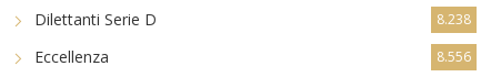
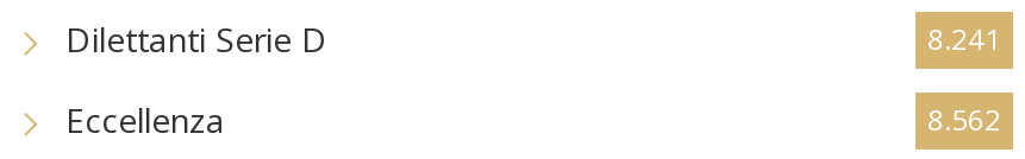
[437,10,471,29] 8.238 -> [927,19,1001,59] 8.241
[437,48,471,66] 8.556 -> [927,99,1001,140] 8.562

